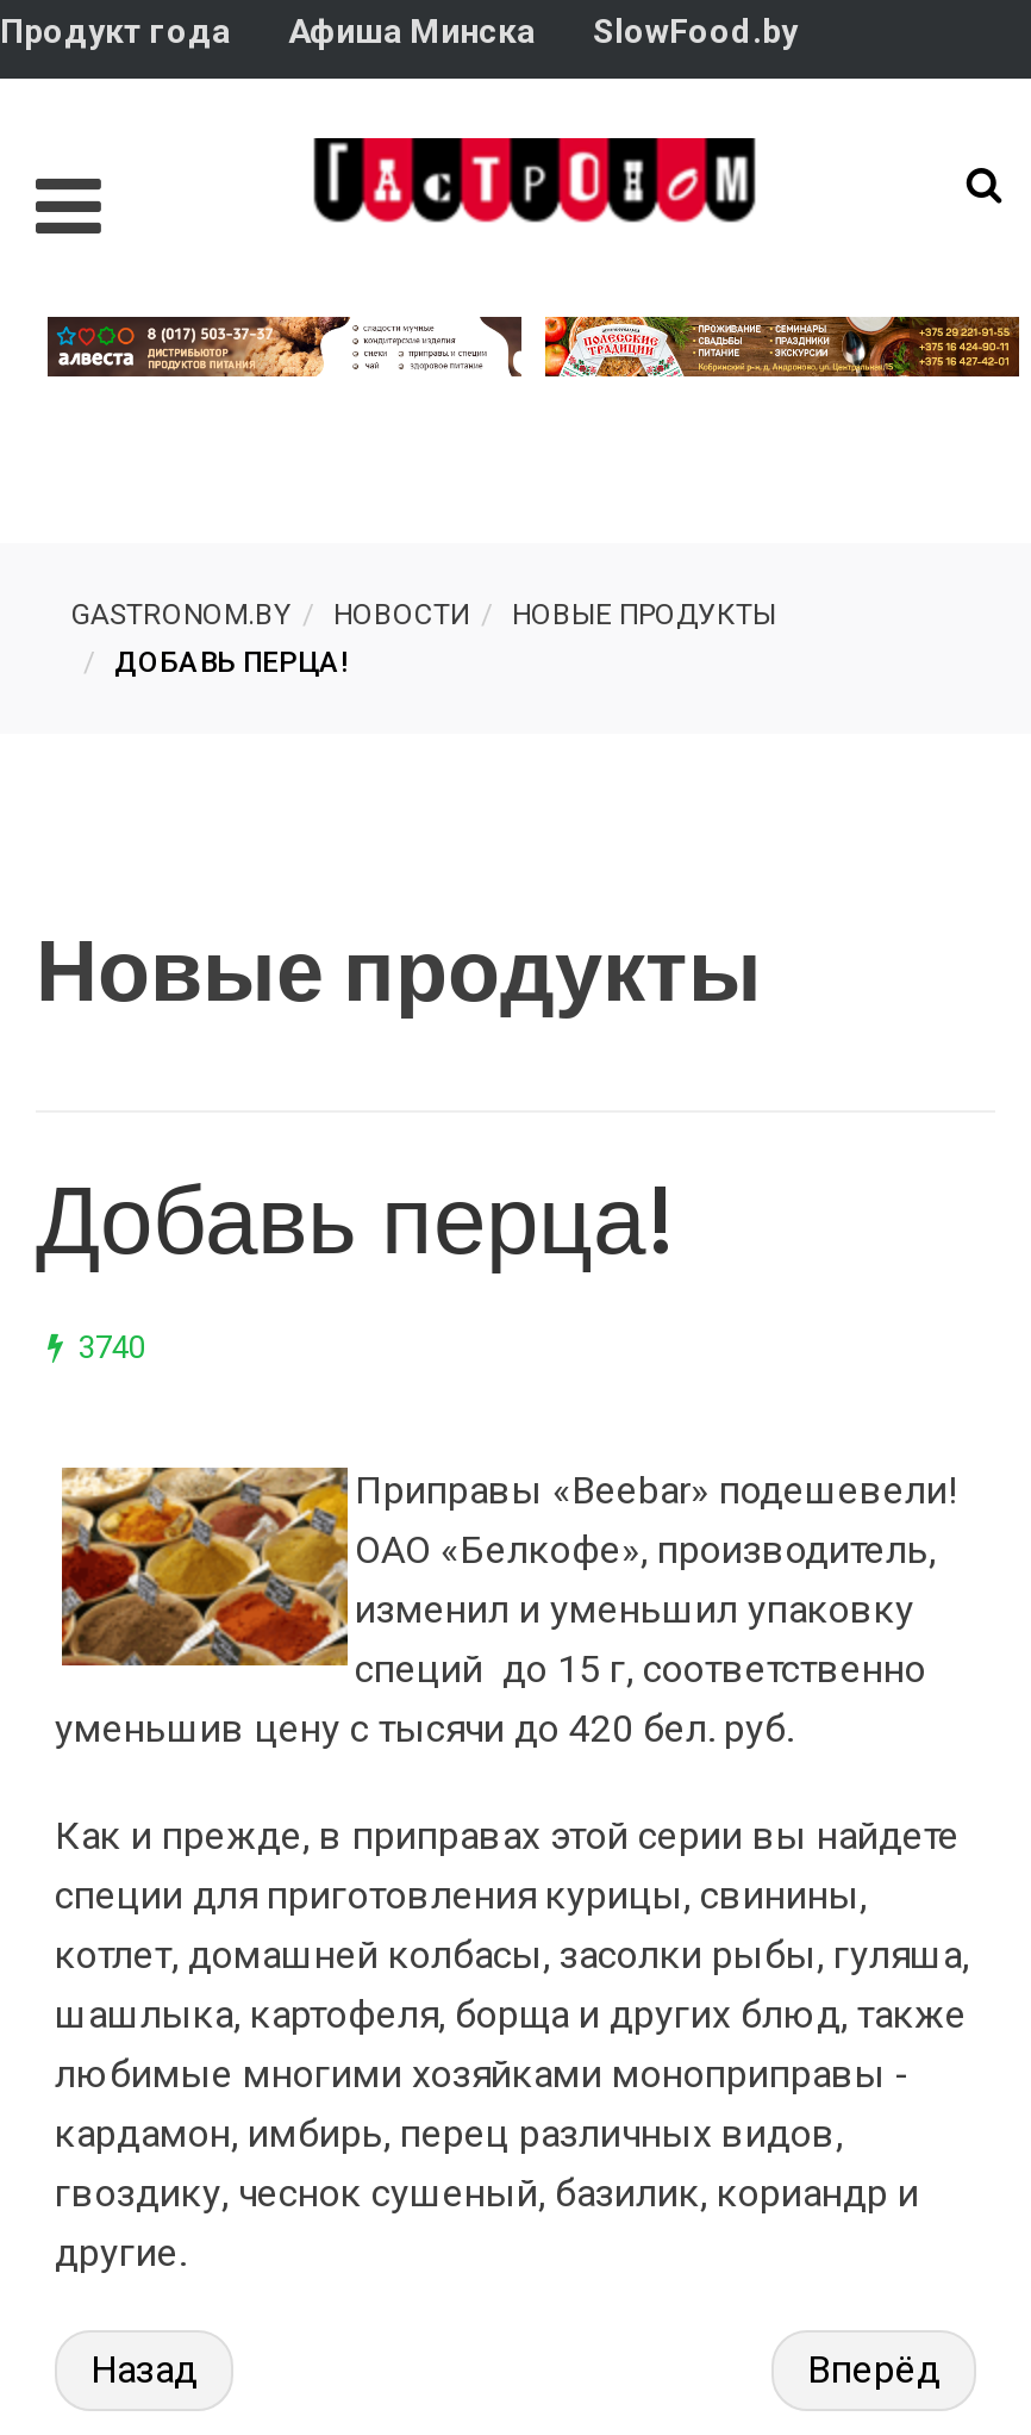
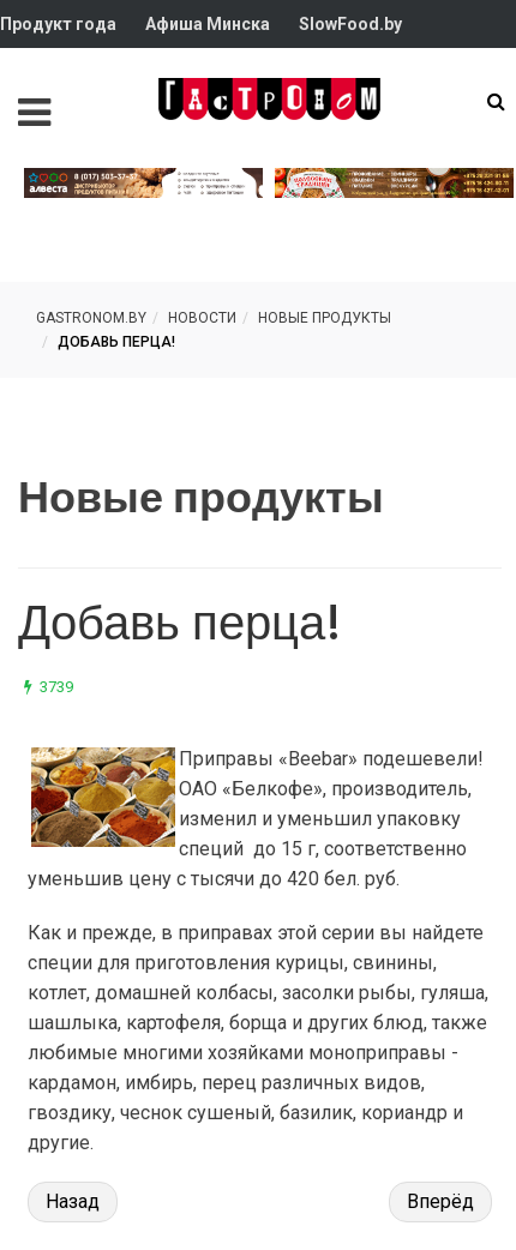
[71,1329,145,1365] 3740 -> [36,678,73,696] 3739

